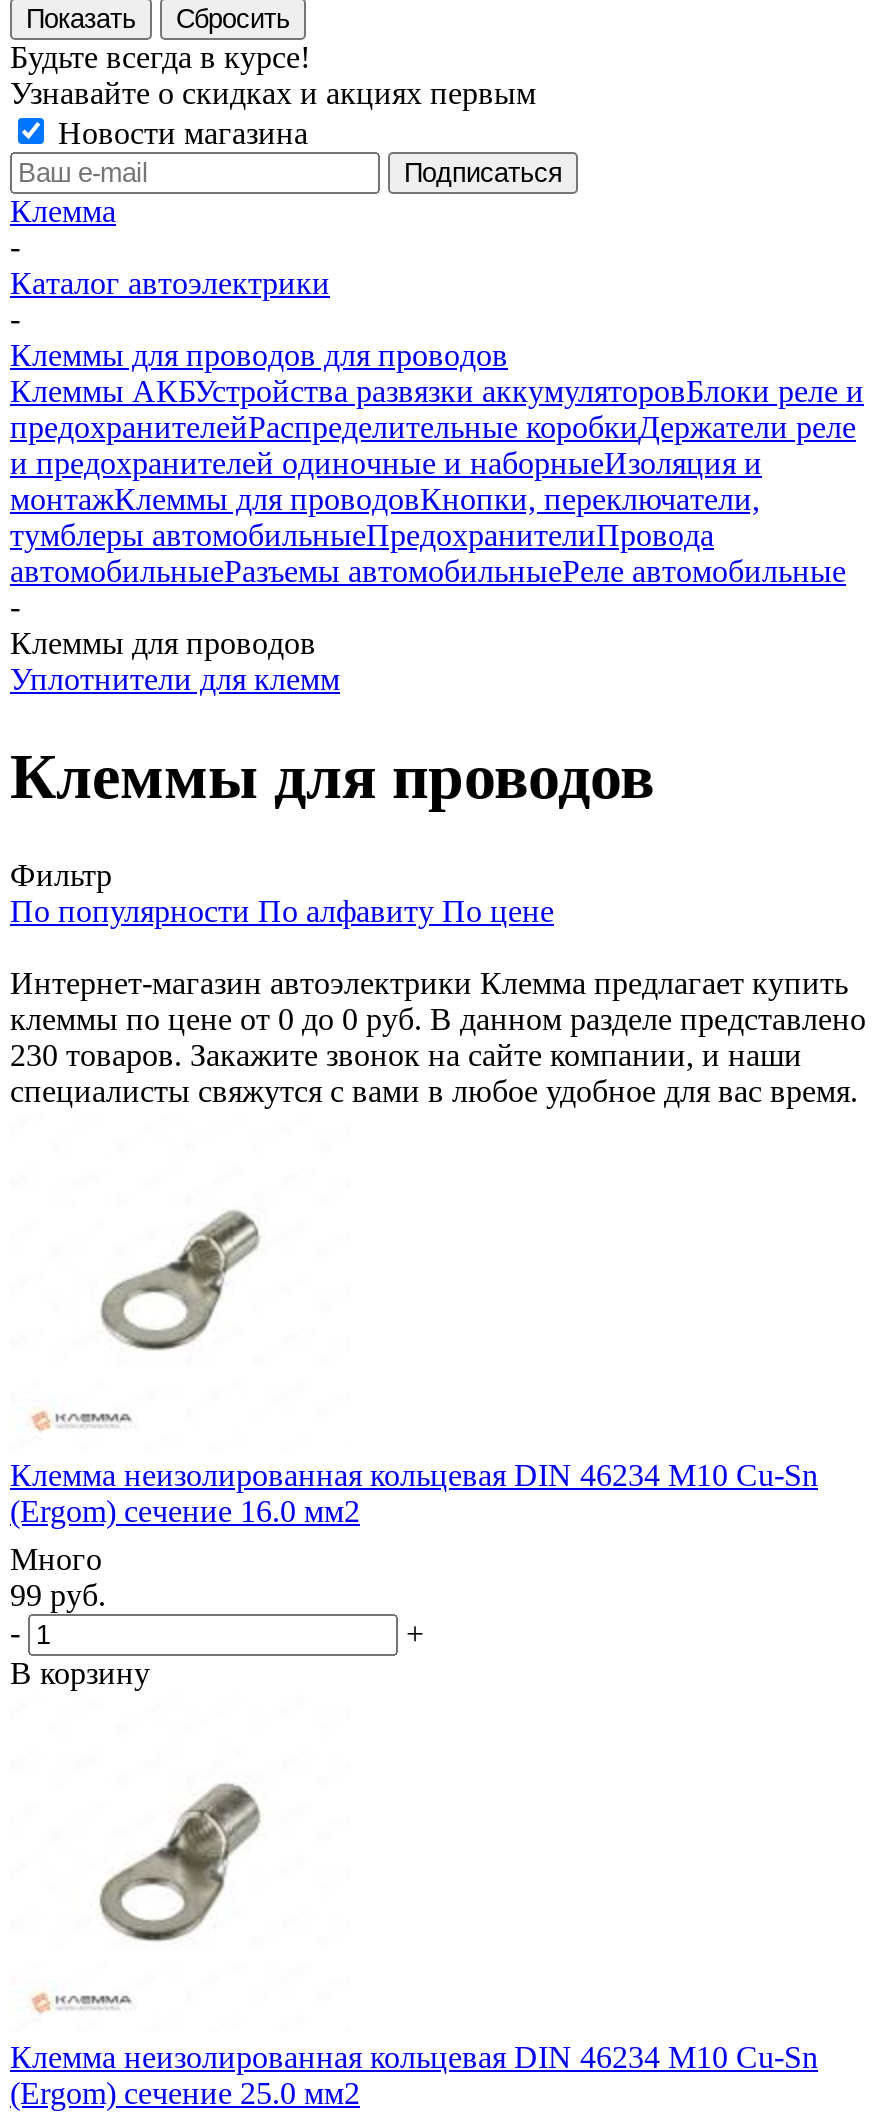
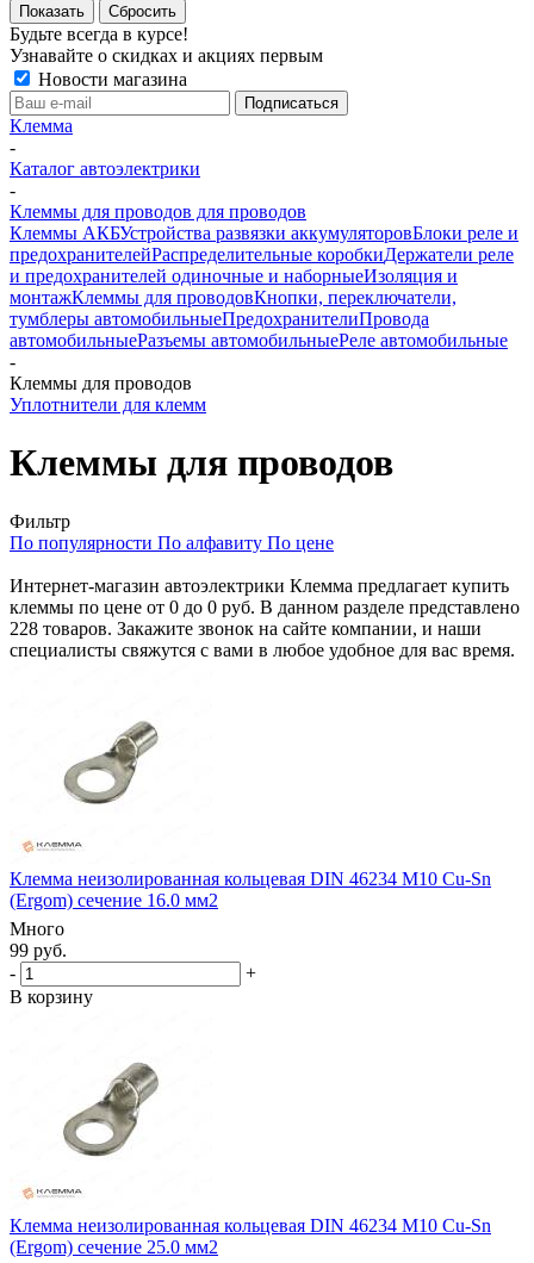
[10,1038,802,1072] 230 товаров. Закажите звонок на сайте компании, и наши -> [10,618,482,639] 228 товаров. Закажите звонок на сайте компании, и наши

